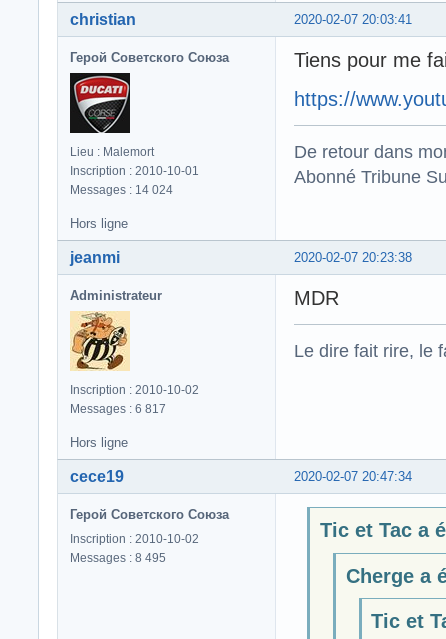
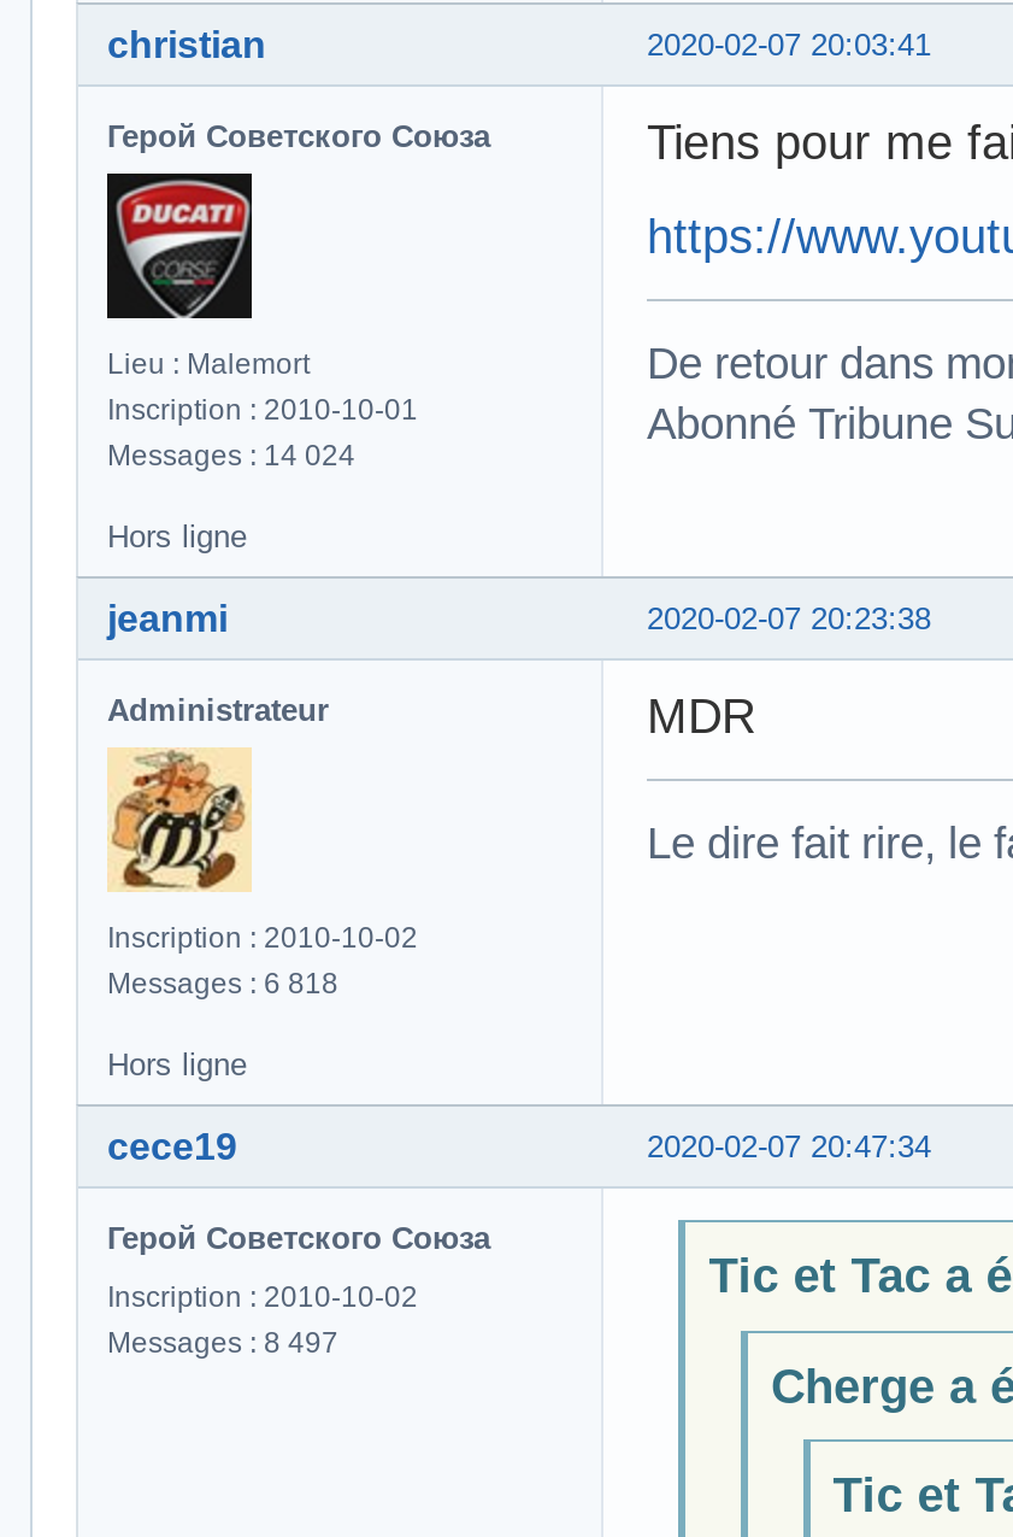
[70,402,166,416] Messages : 6 817 -> [107,966,338,1000] Messages : 6 818
[70,551,166,565] Messages : 8 495 -> [107,1325,338,1359] Messages : 8 497

